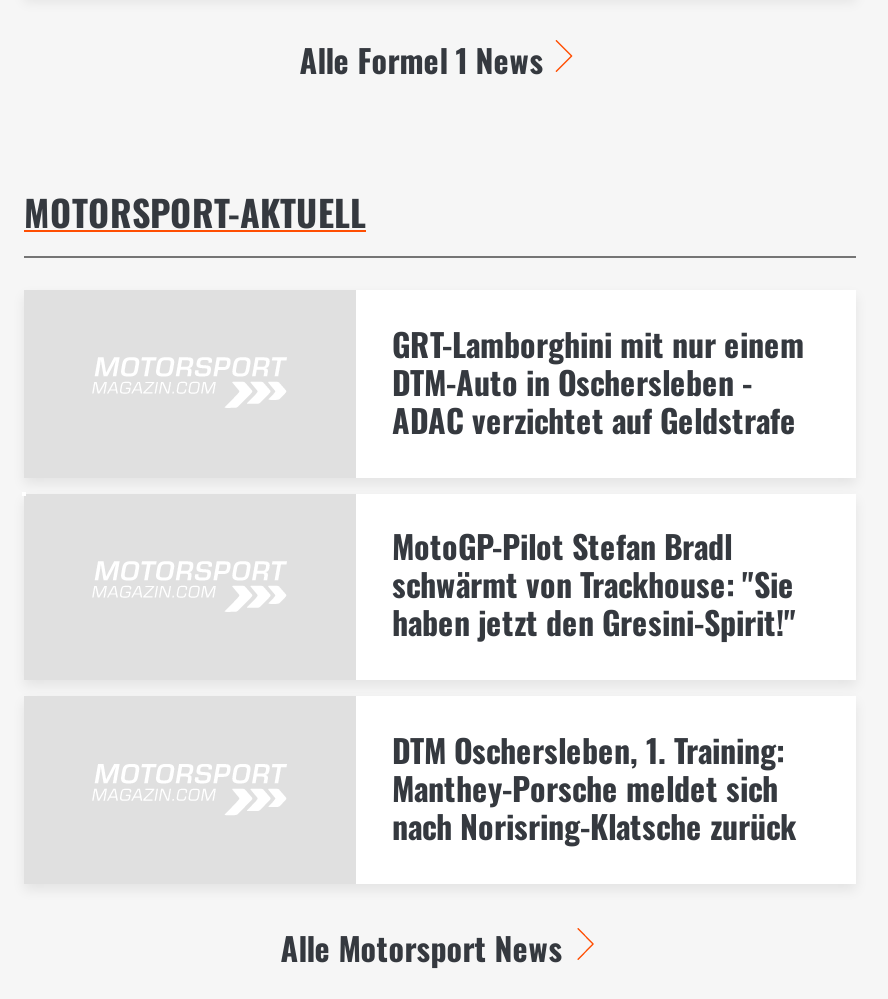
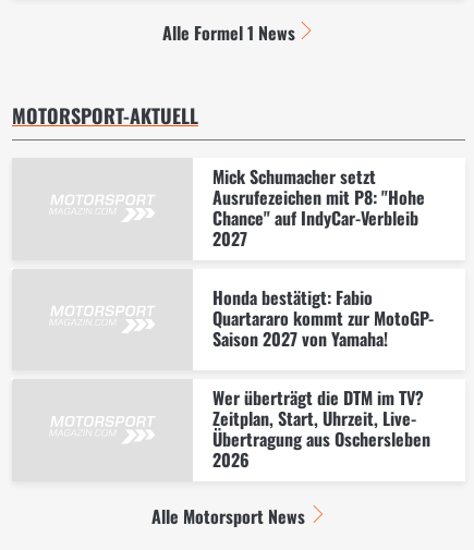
[392,319,804,443] GRT-Lamborghini mit nur einem | DTM-Auto in Oschersleben - | ADAC verzichtet auf Geldstrafe -> [212,164,425,252] Mick Schumacher setzt | Ausrufezeichen mit P8: "Hohe | Chance" auf IndyCar-Verbleib | 2027
[392,523,796,647] MotoGP-Pilot Stefan Bradl | schwärmt von Trackhouse: "Sie | haben jetzt den Gresini-Spirit!" -> [212,285,434,352] Honda bestätigt: Fabio | Quartararo kommt zur MotoGP- | Saison 2027 von Yamaha!
[392,726,796,850] DTM Oschersleben, 1. Training: | Manthey-Porsche meldet sich | nach Norisring-Klatsche zurück -> [212,385,430,473] Wer überträgt die DTM im TV? | Zeitplan, Start, Uhrzeit, Live- | Übertragung aus Oschersleben | 2026

